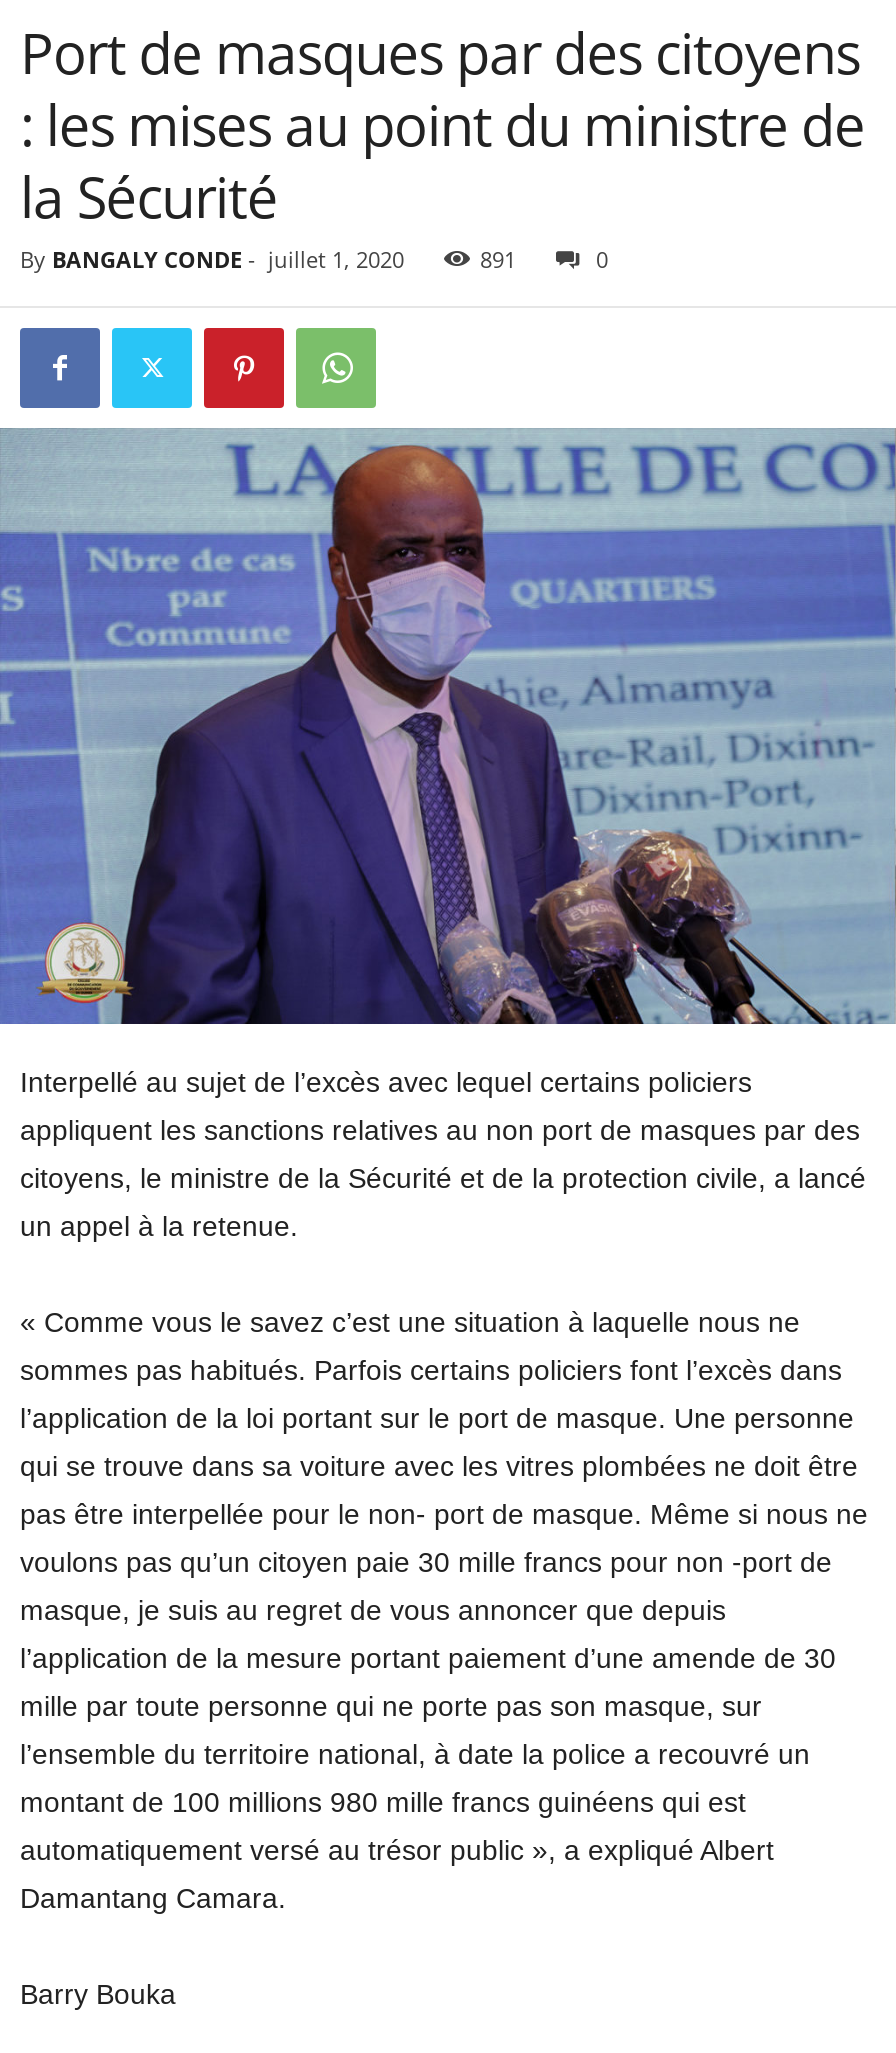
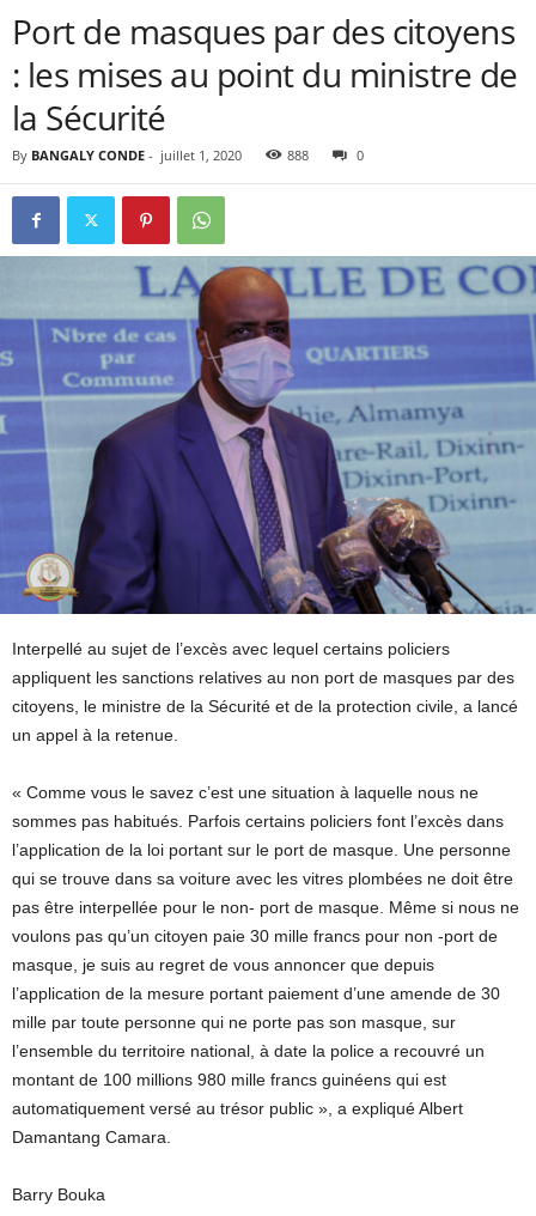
[480,244,516,274] 891 -> [287,146,309,164] 888

